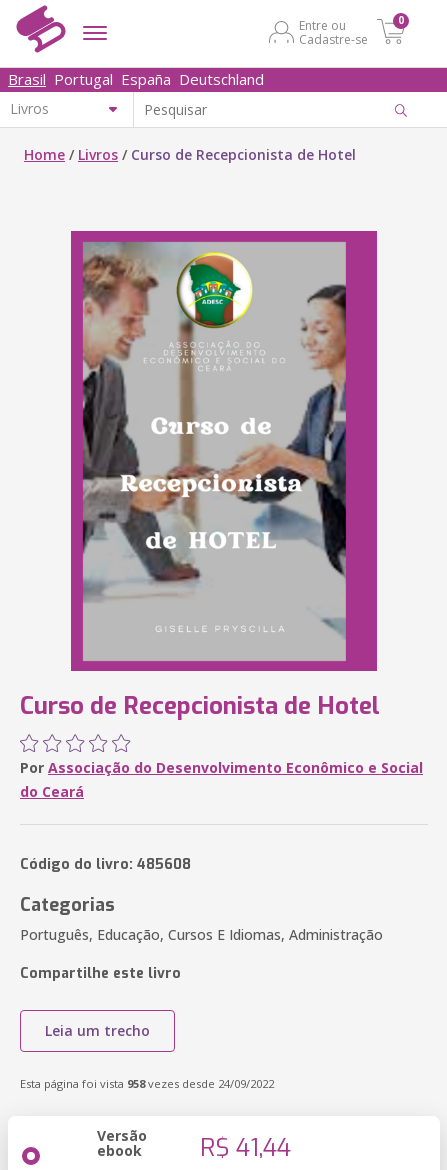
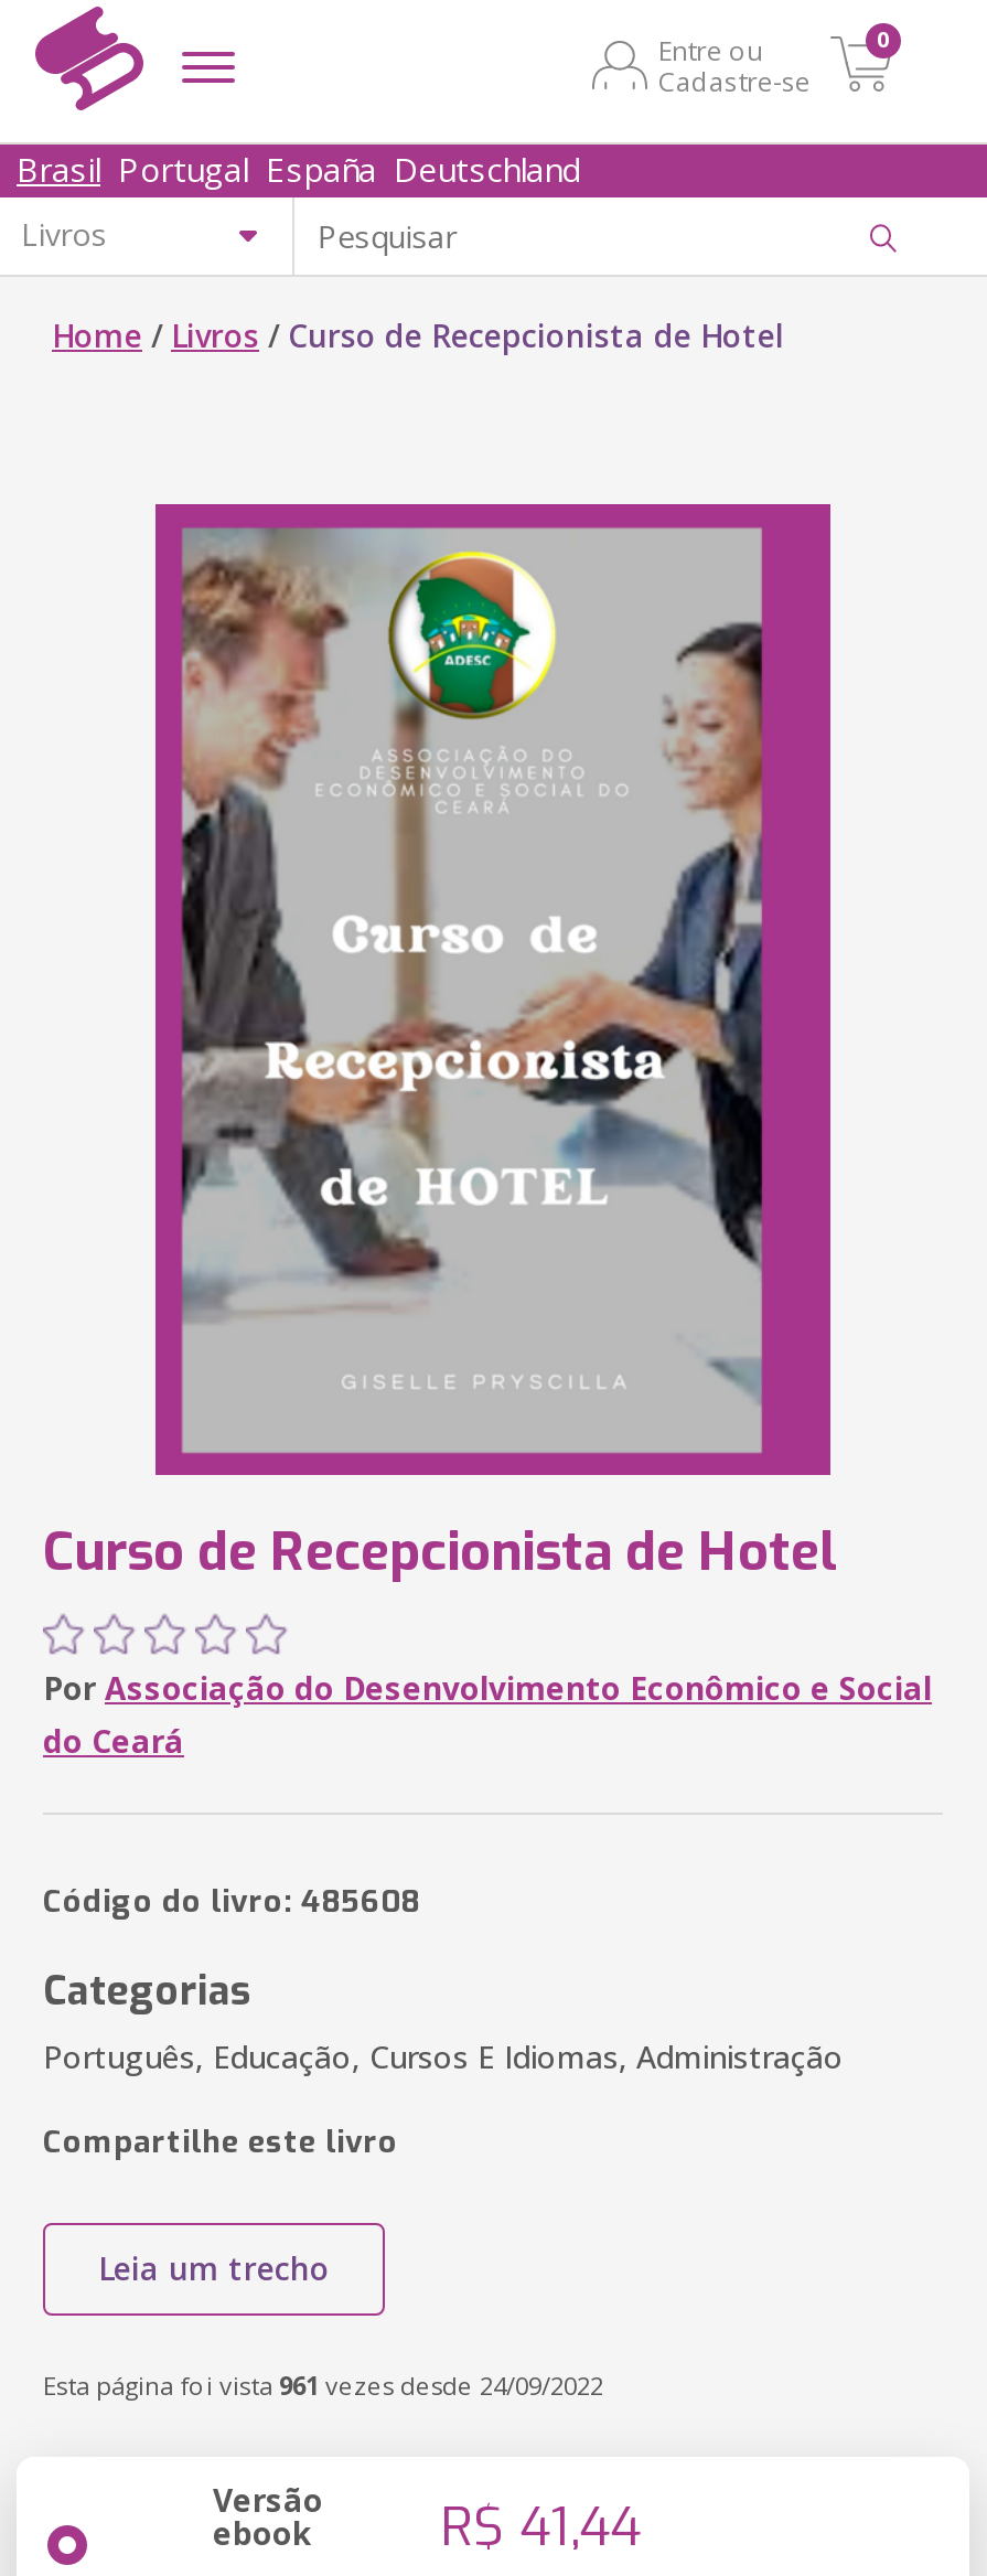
[20,1076,274,1091] Esta página foi vista 958 vezes desde 24/09/2022 -> [43,2369,603,2402] Esta página foi vista 961 vezes desde 24/09/2022

